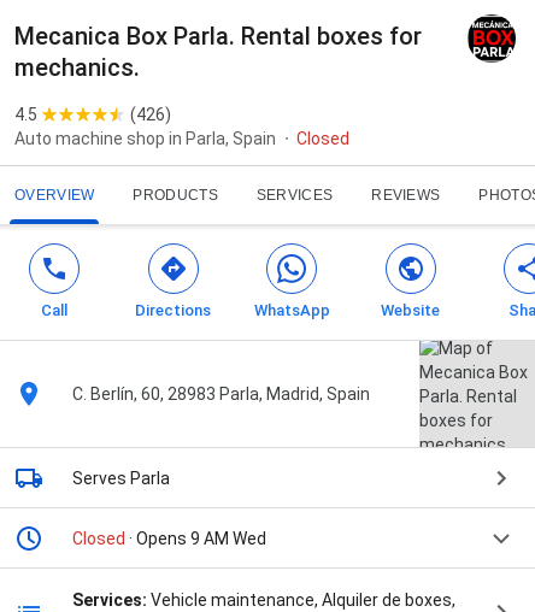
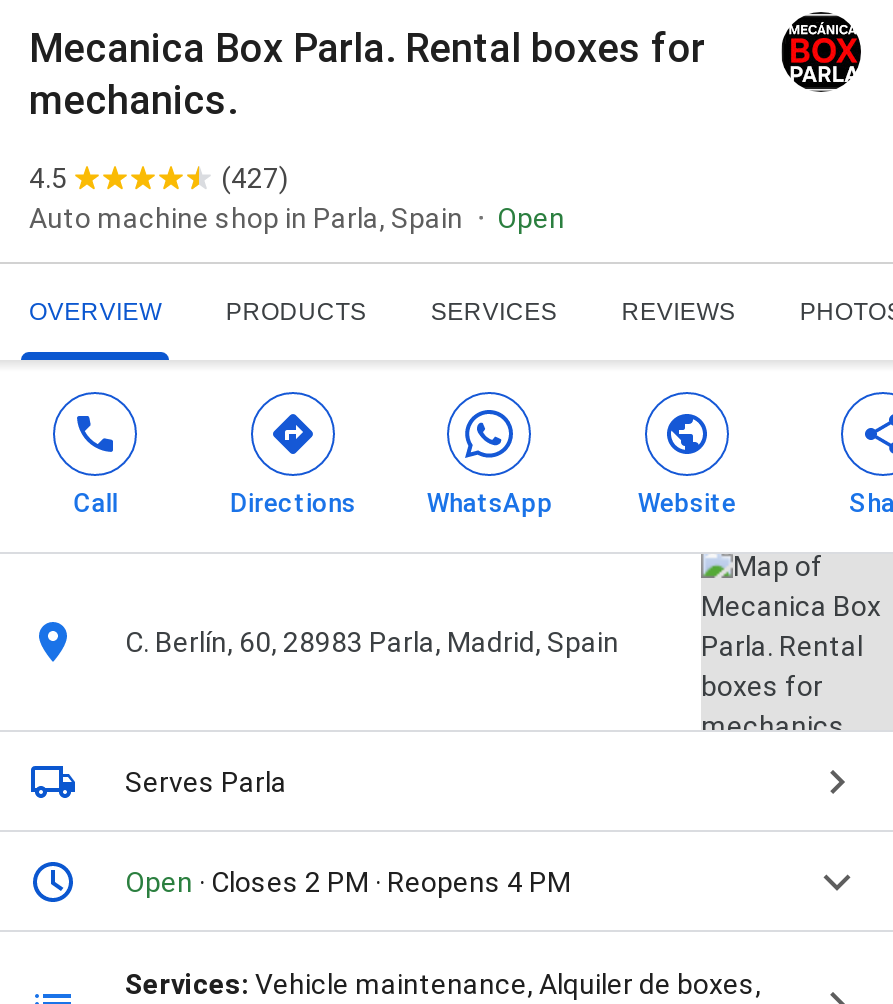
[130,105,171,124] (426) -> [221,162,289,194] (427)
[296,129,349,148] Closed -> [497,202,565,234] Open
[72,529,266,548] Closed · Opens 9 AM Wed -> [125,866,571,898] Open · Closes 2 PM · Reopens 4 PM

